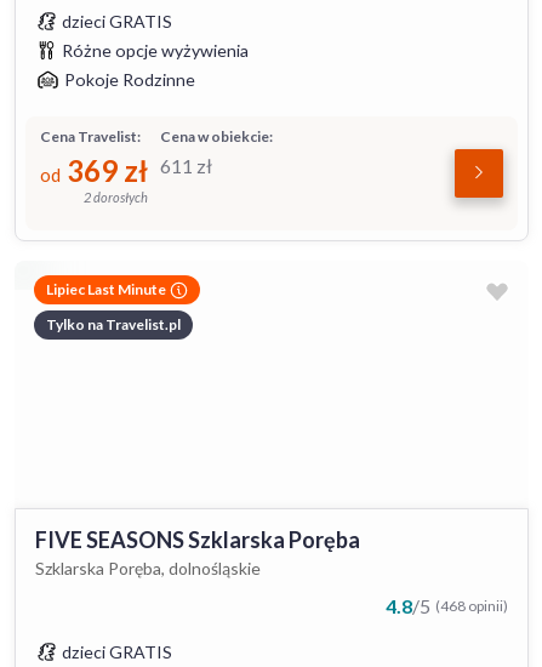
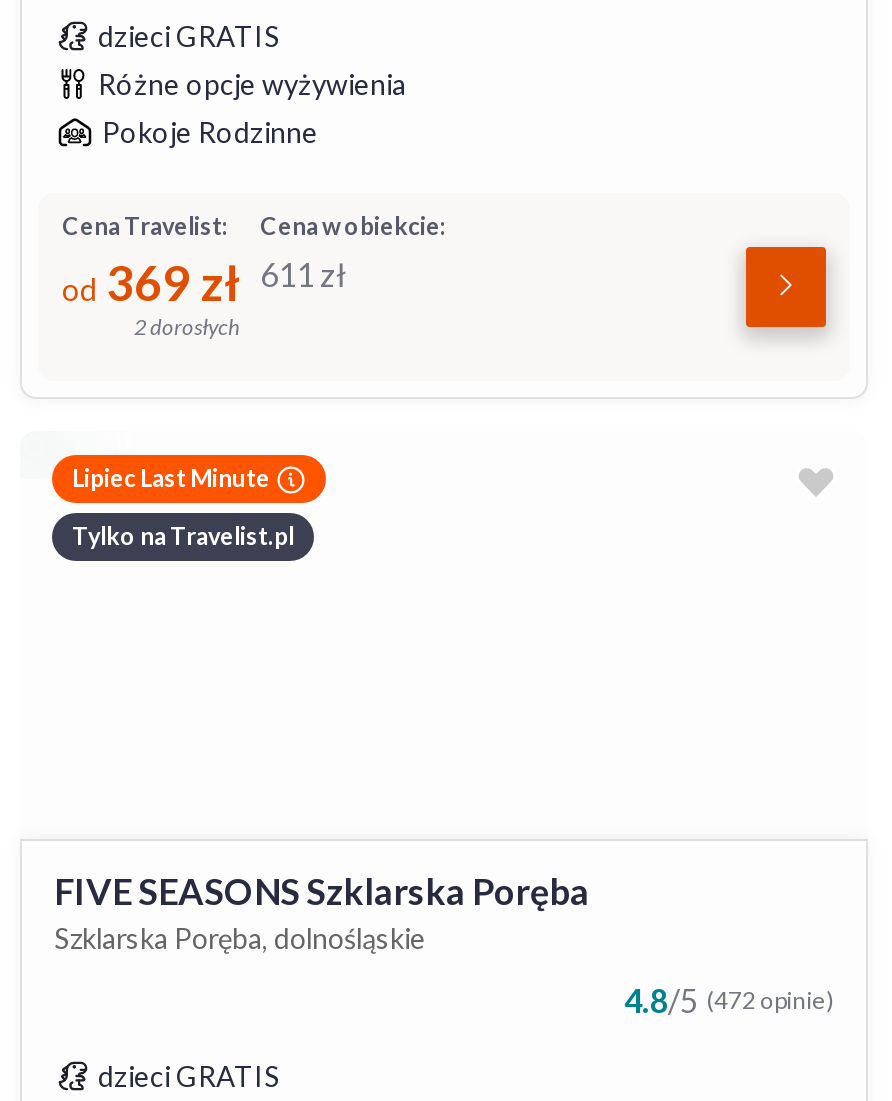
[386,594,508,617] 4.8/5 (468 opinii) -> [624,981,834,1019] 4.8/5 (472 opinie)

